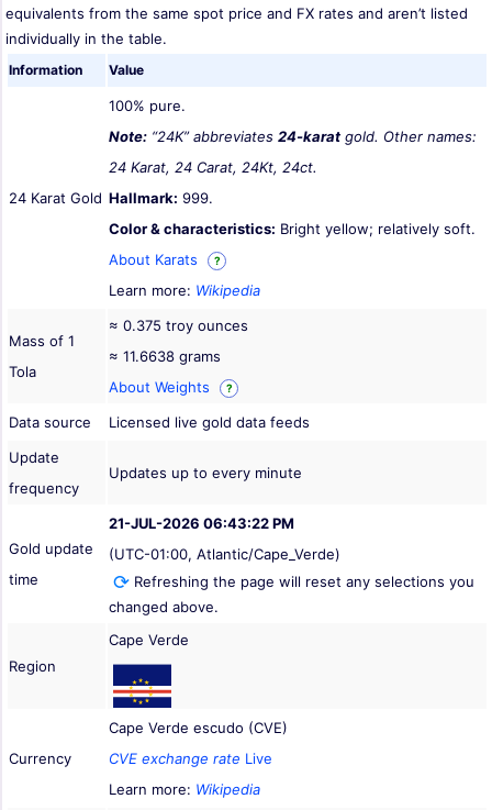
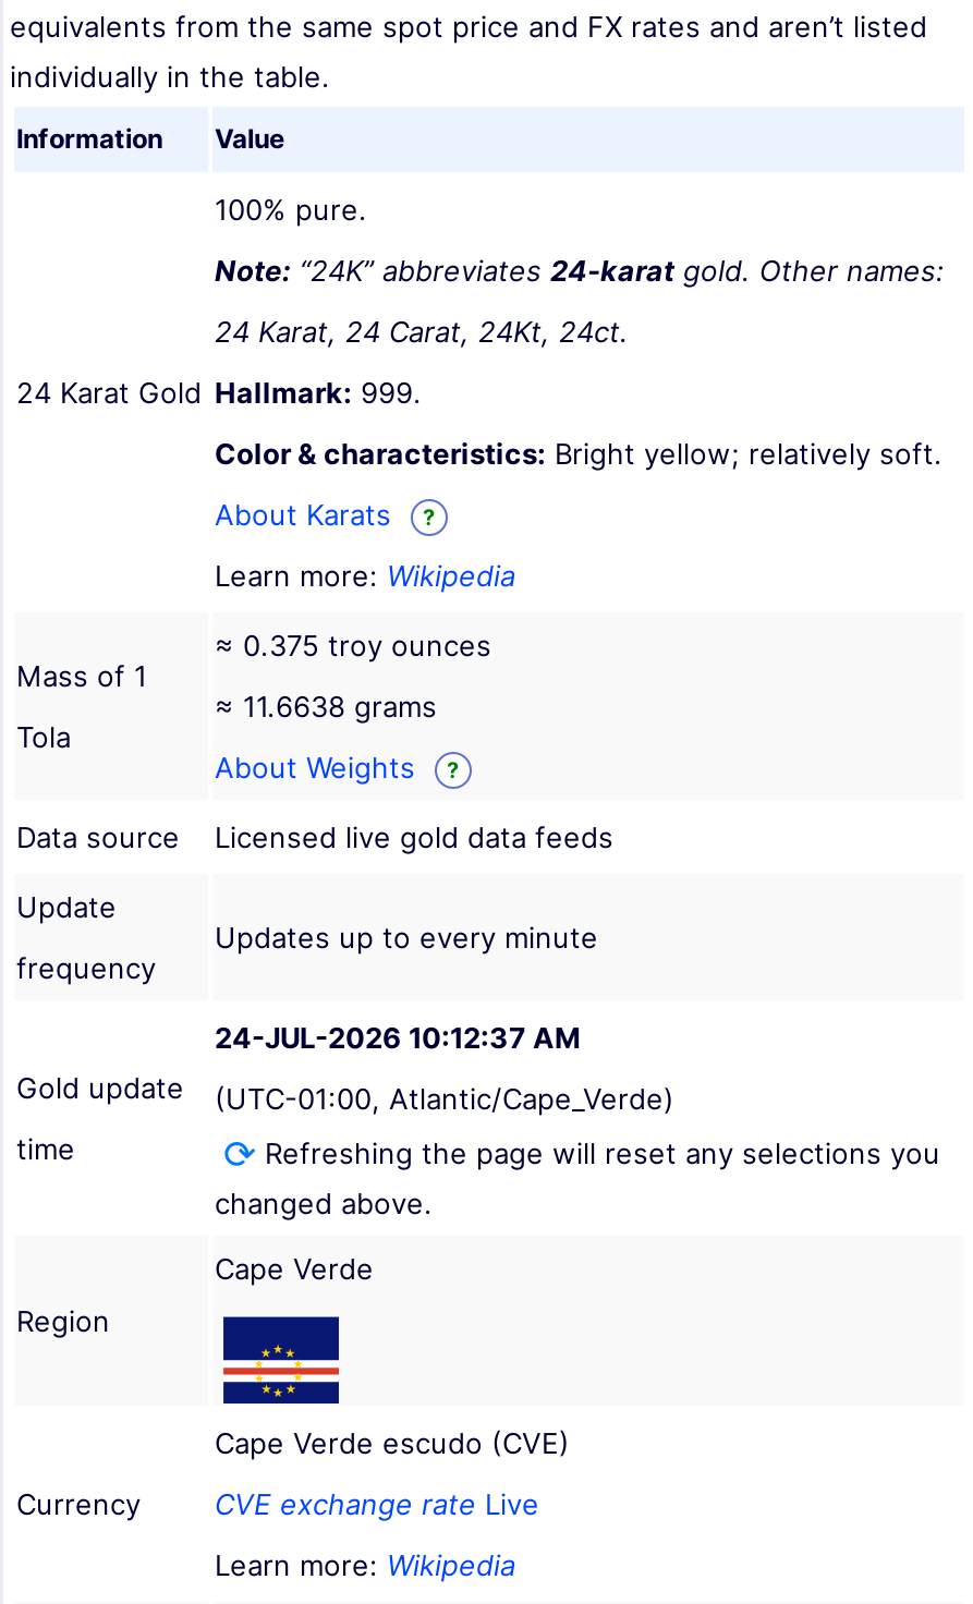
[109,515,294,532] 21-JUL-2026 06:43:22 PM -> [215,1021,581,1056] 24-JUL-2026 10:12:37 AM

